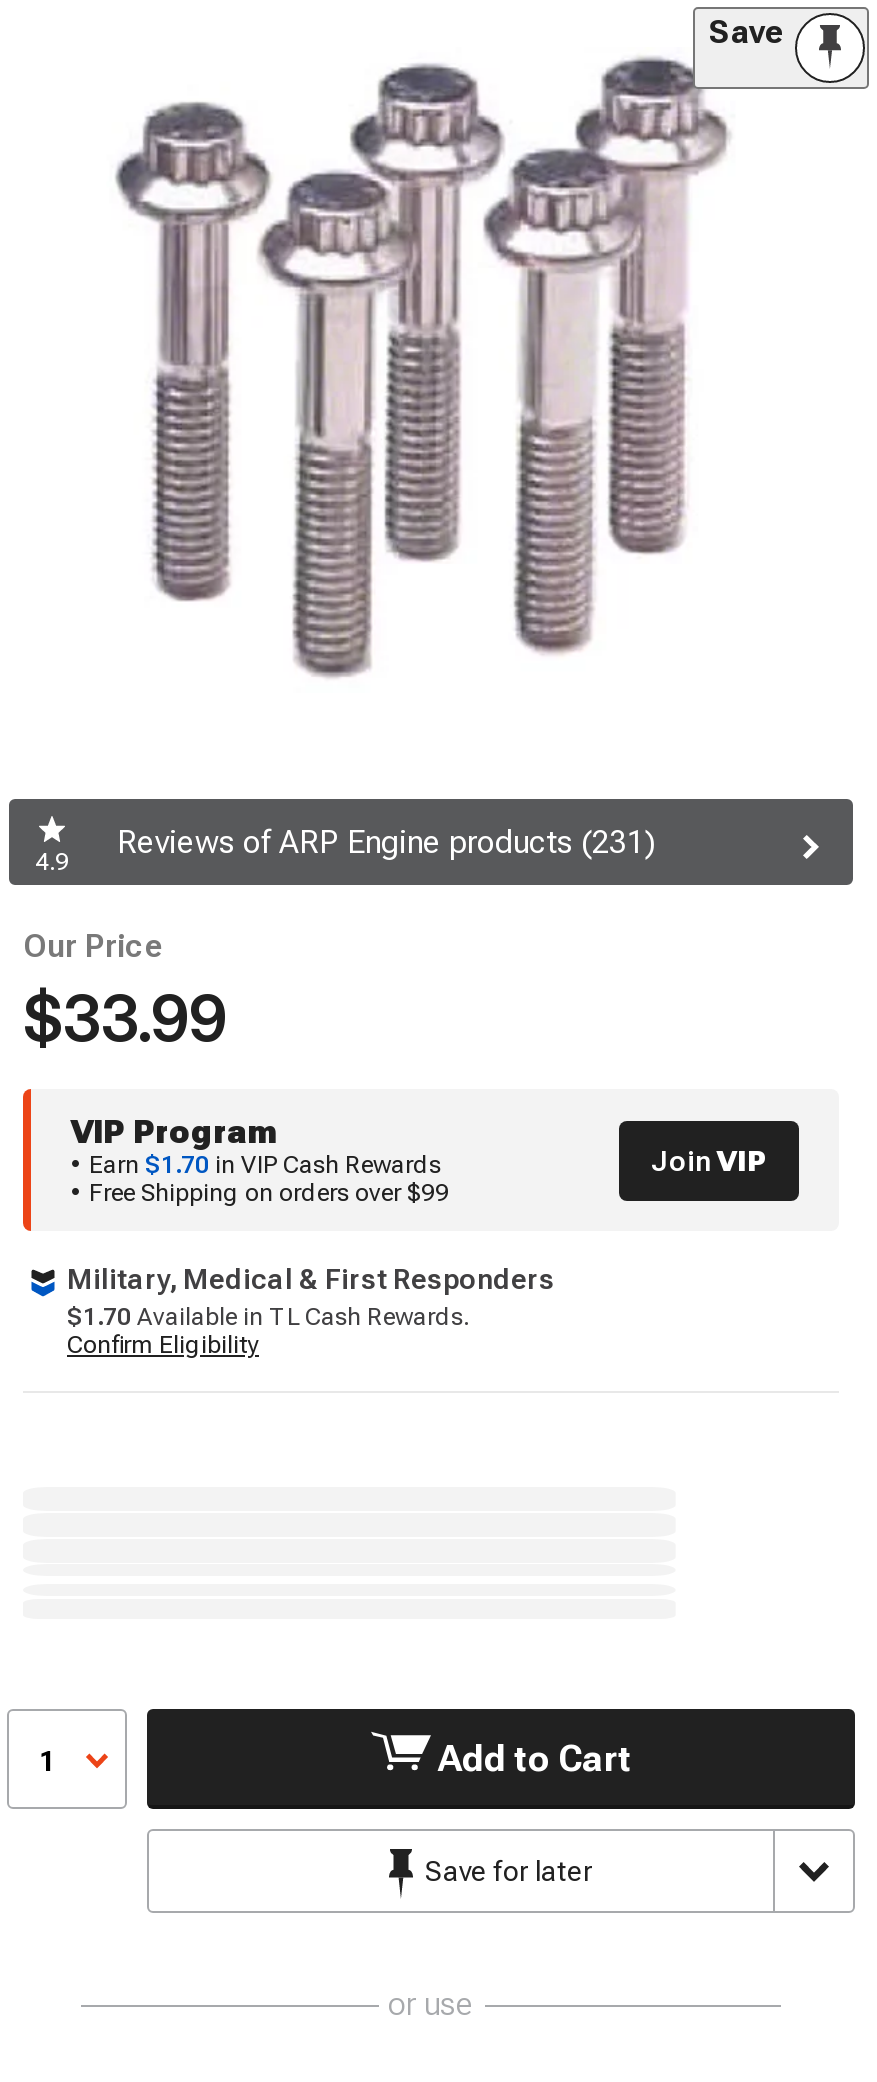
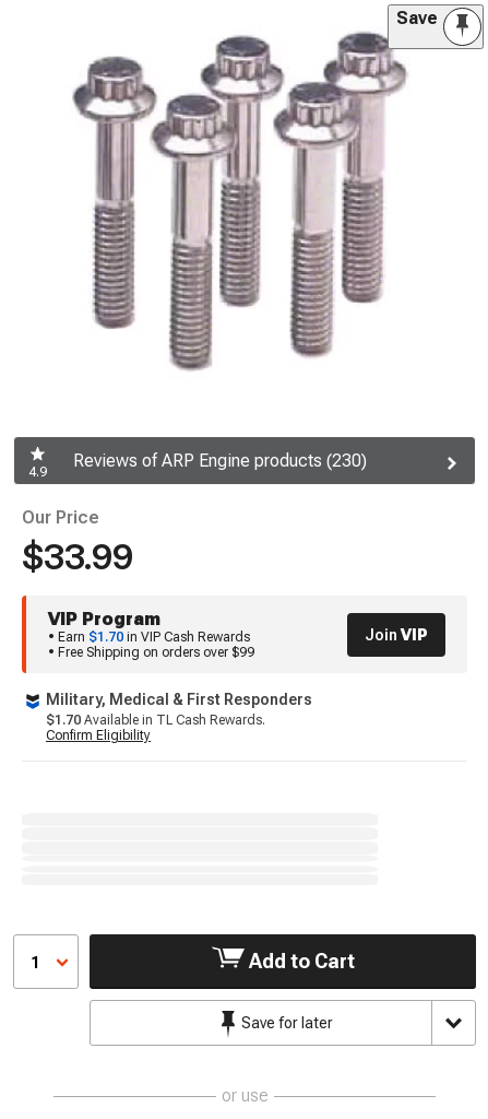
[117,823,655,861] Reviews of ARP Engine products (231) -> [73,450,367,471] Reviews of ARP Engine products (230)

